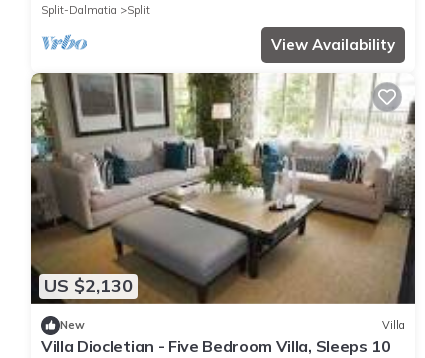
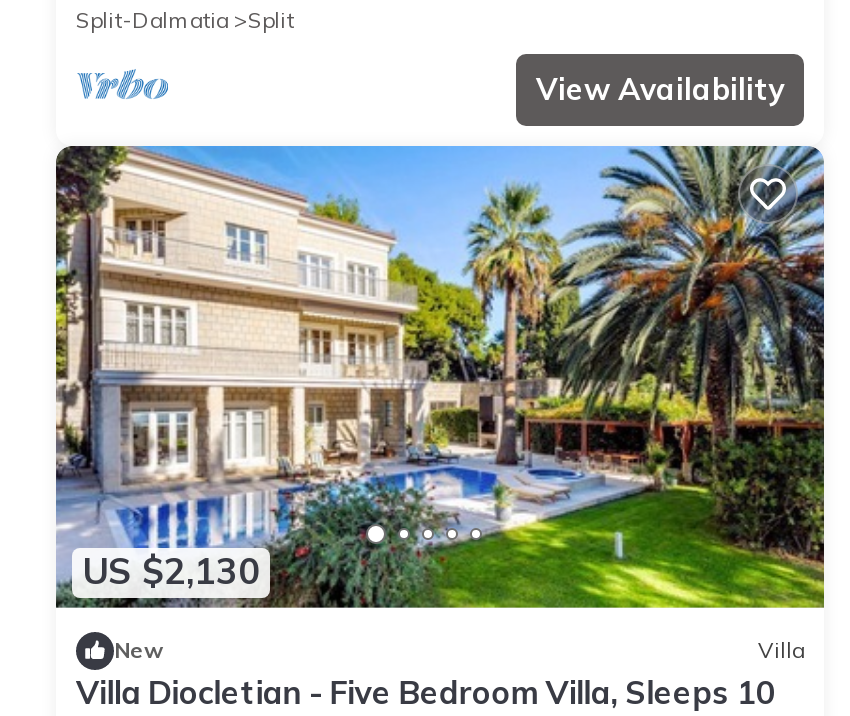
[30,72,416,305] [image] -> [54,144,826,610] [image]

